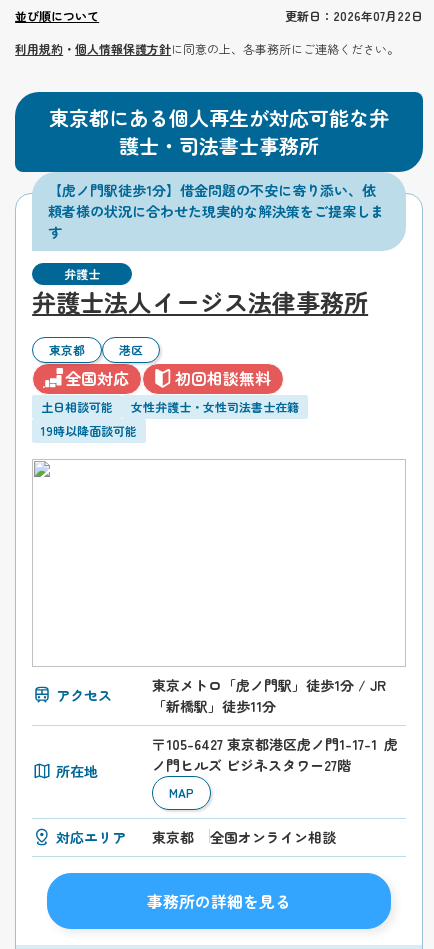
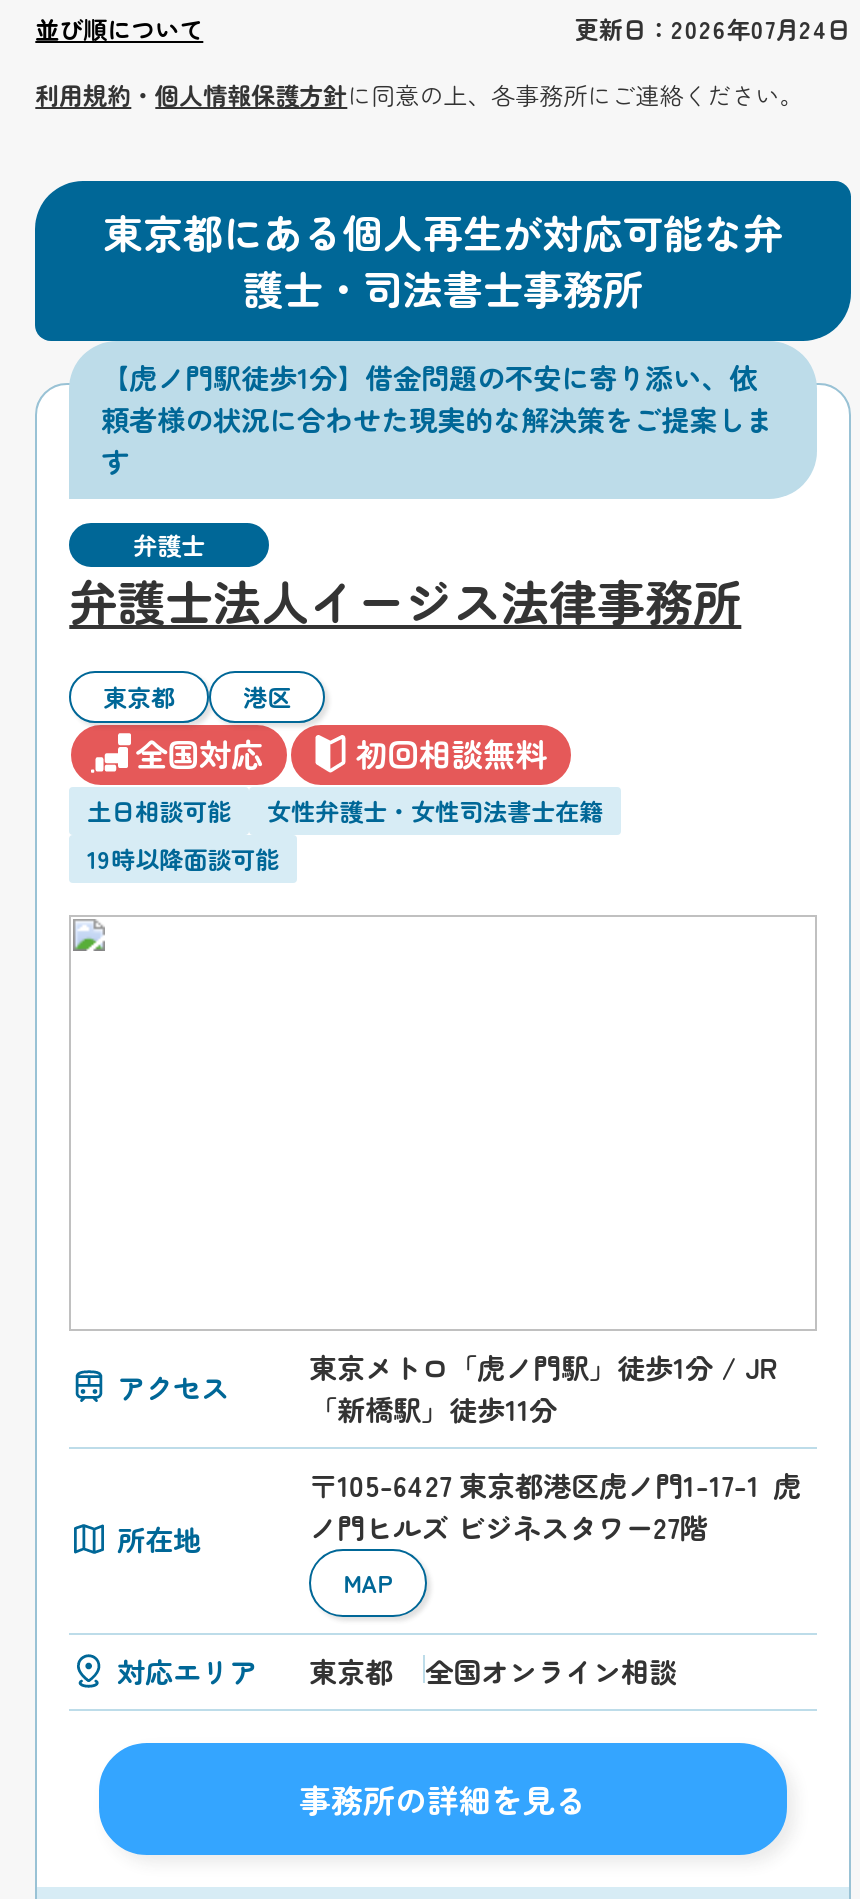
[285,7,423,24] 更新日：2026年07月22日 -> [575,11,851,45] 更新日：2026年07月24日

